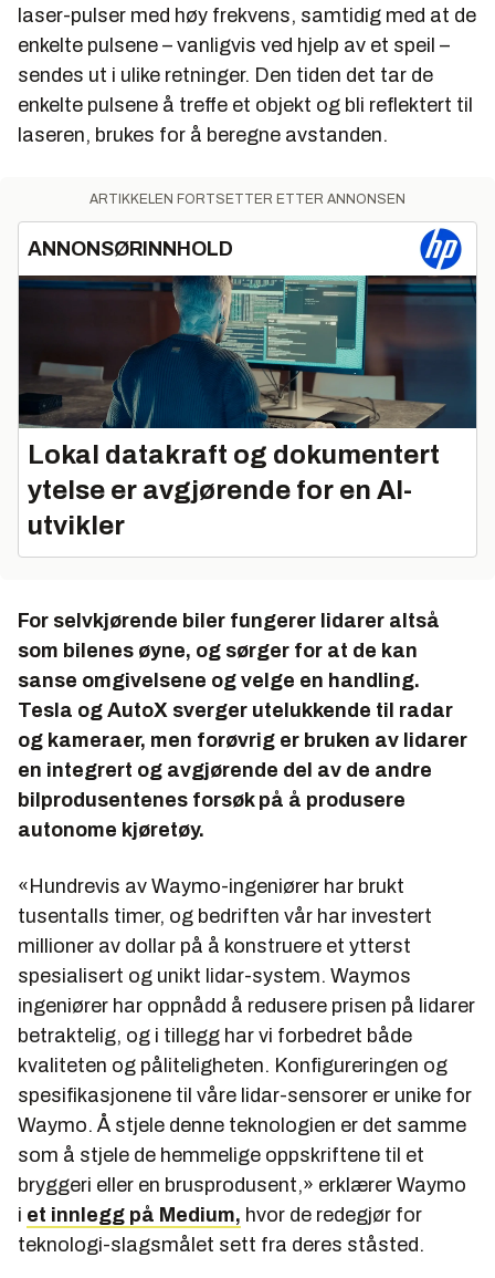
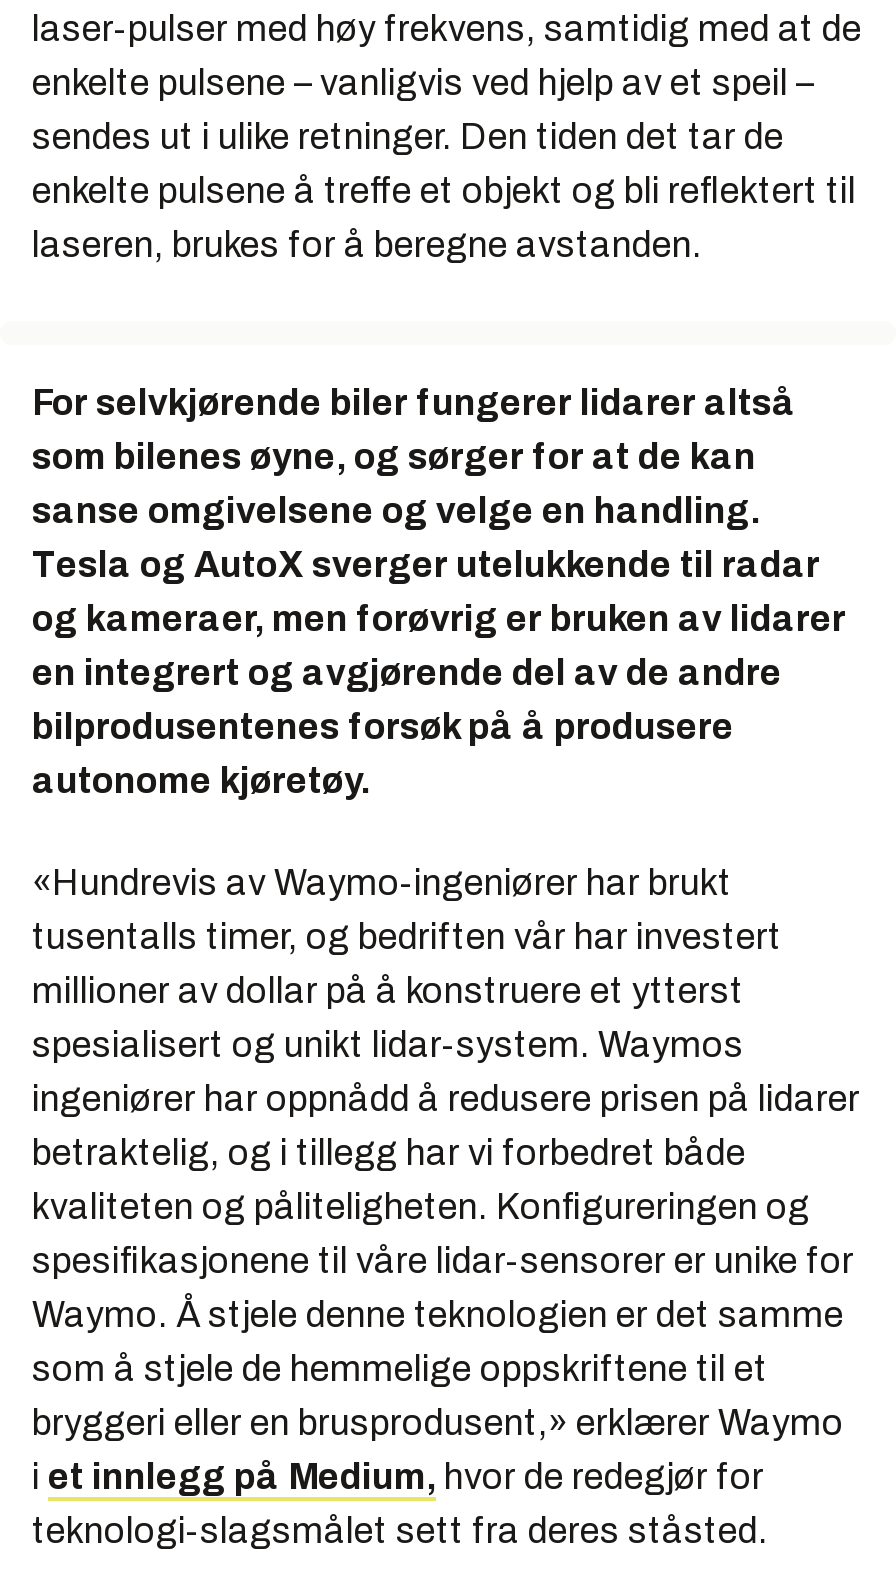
[18,192,477,429] [image] | ARTIKKELEN FORTSETTER ETTER ANNONSEN | ANNONSØRINNHOLD -> none
[28,440,440,540] Lokal datakraft og dokumentert | ytelse er avgjørende for en AI- | utvikler -> none

